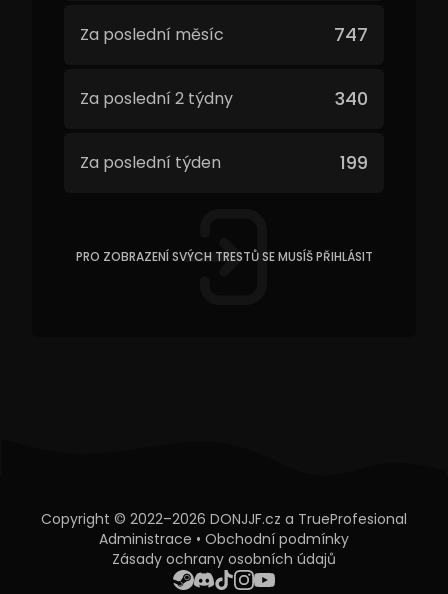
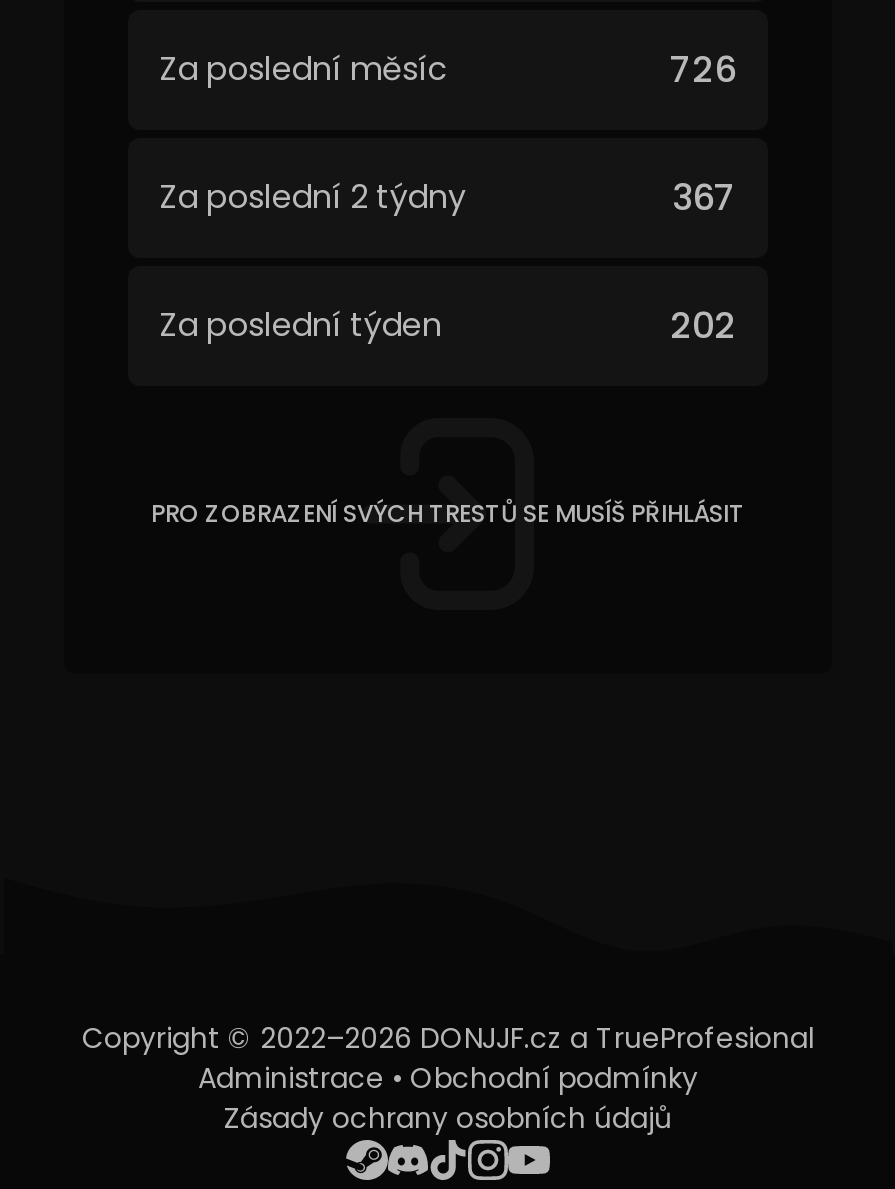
[334,22,368,47] 747 -> [670,44,736,94] 726
[335,86,368,111] 340 -> [672,172,736,222] 367
[340,150,368,175] 199 -> [670,300,736,350] 202

